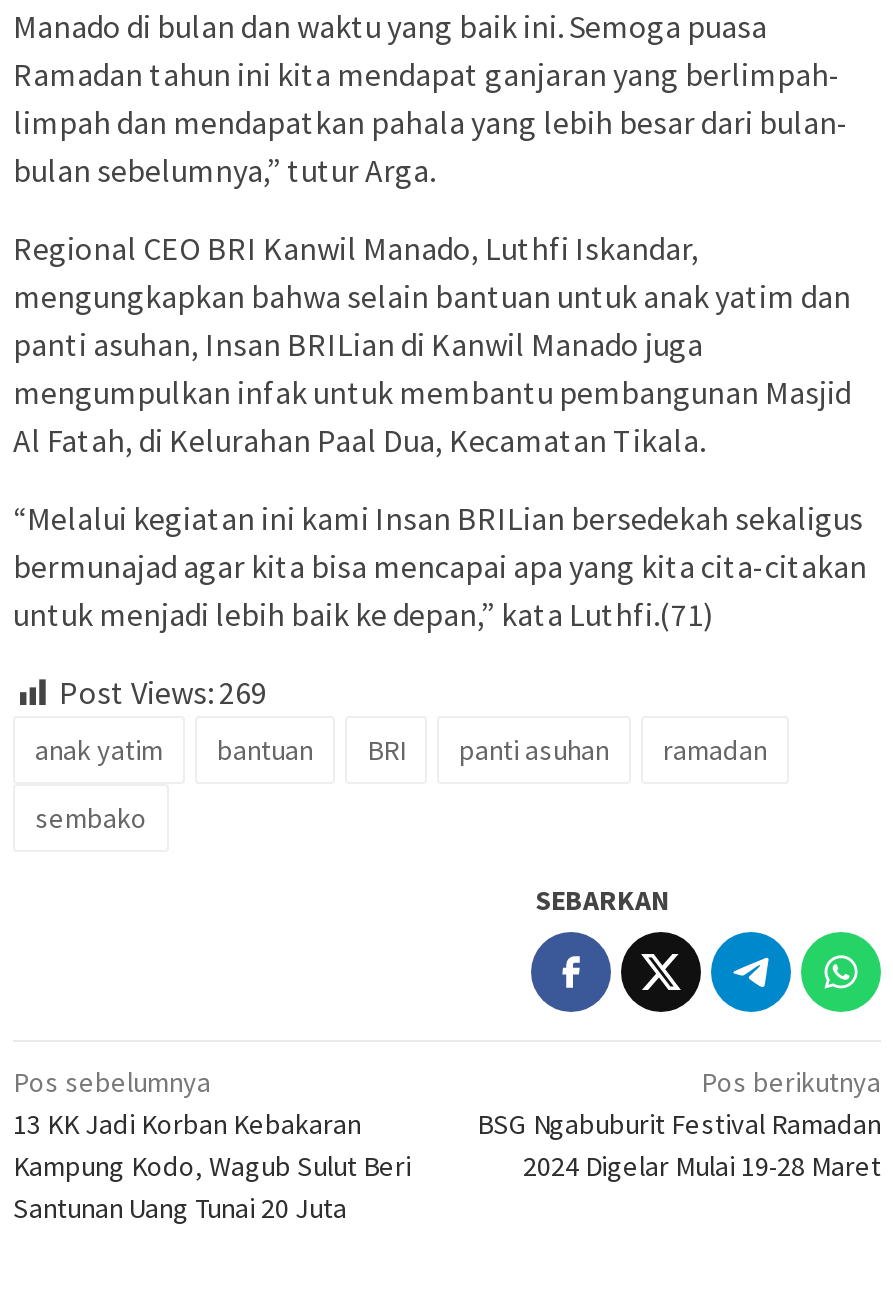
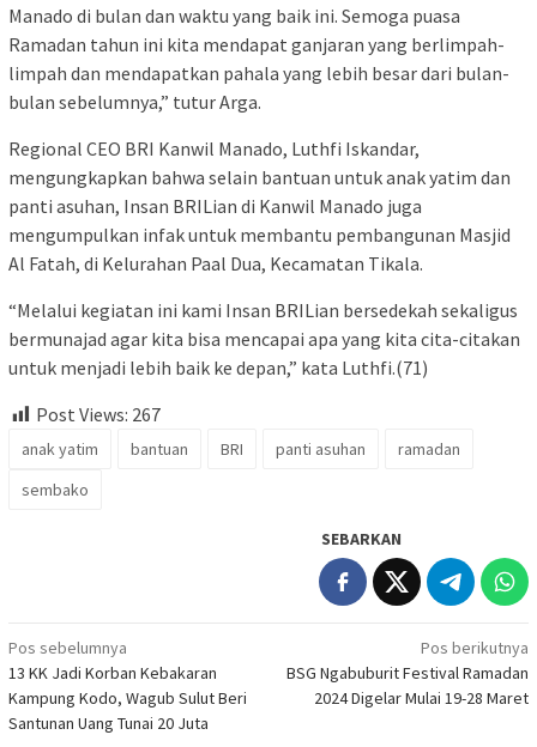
[59,671,267,711] Post Views: 269 -> [36,402,161,426] Post Views: 267

